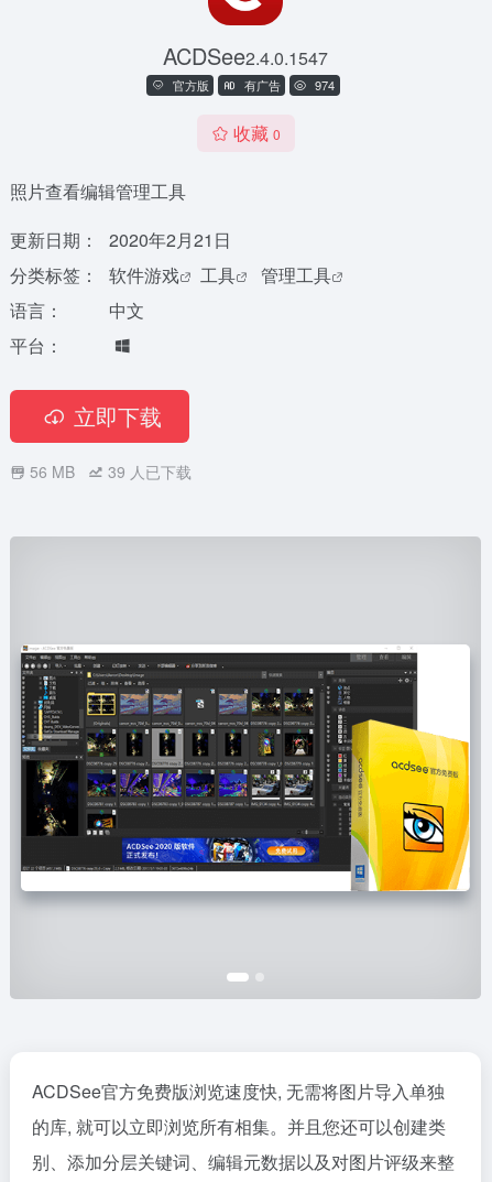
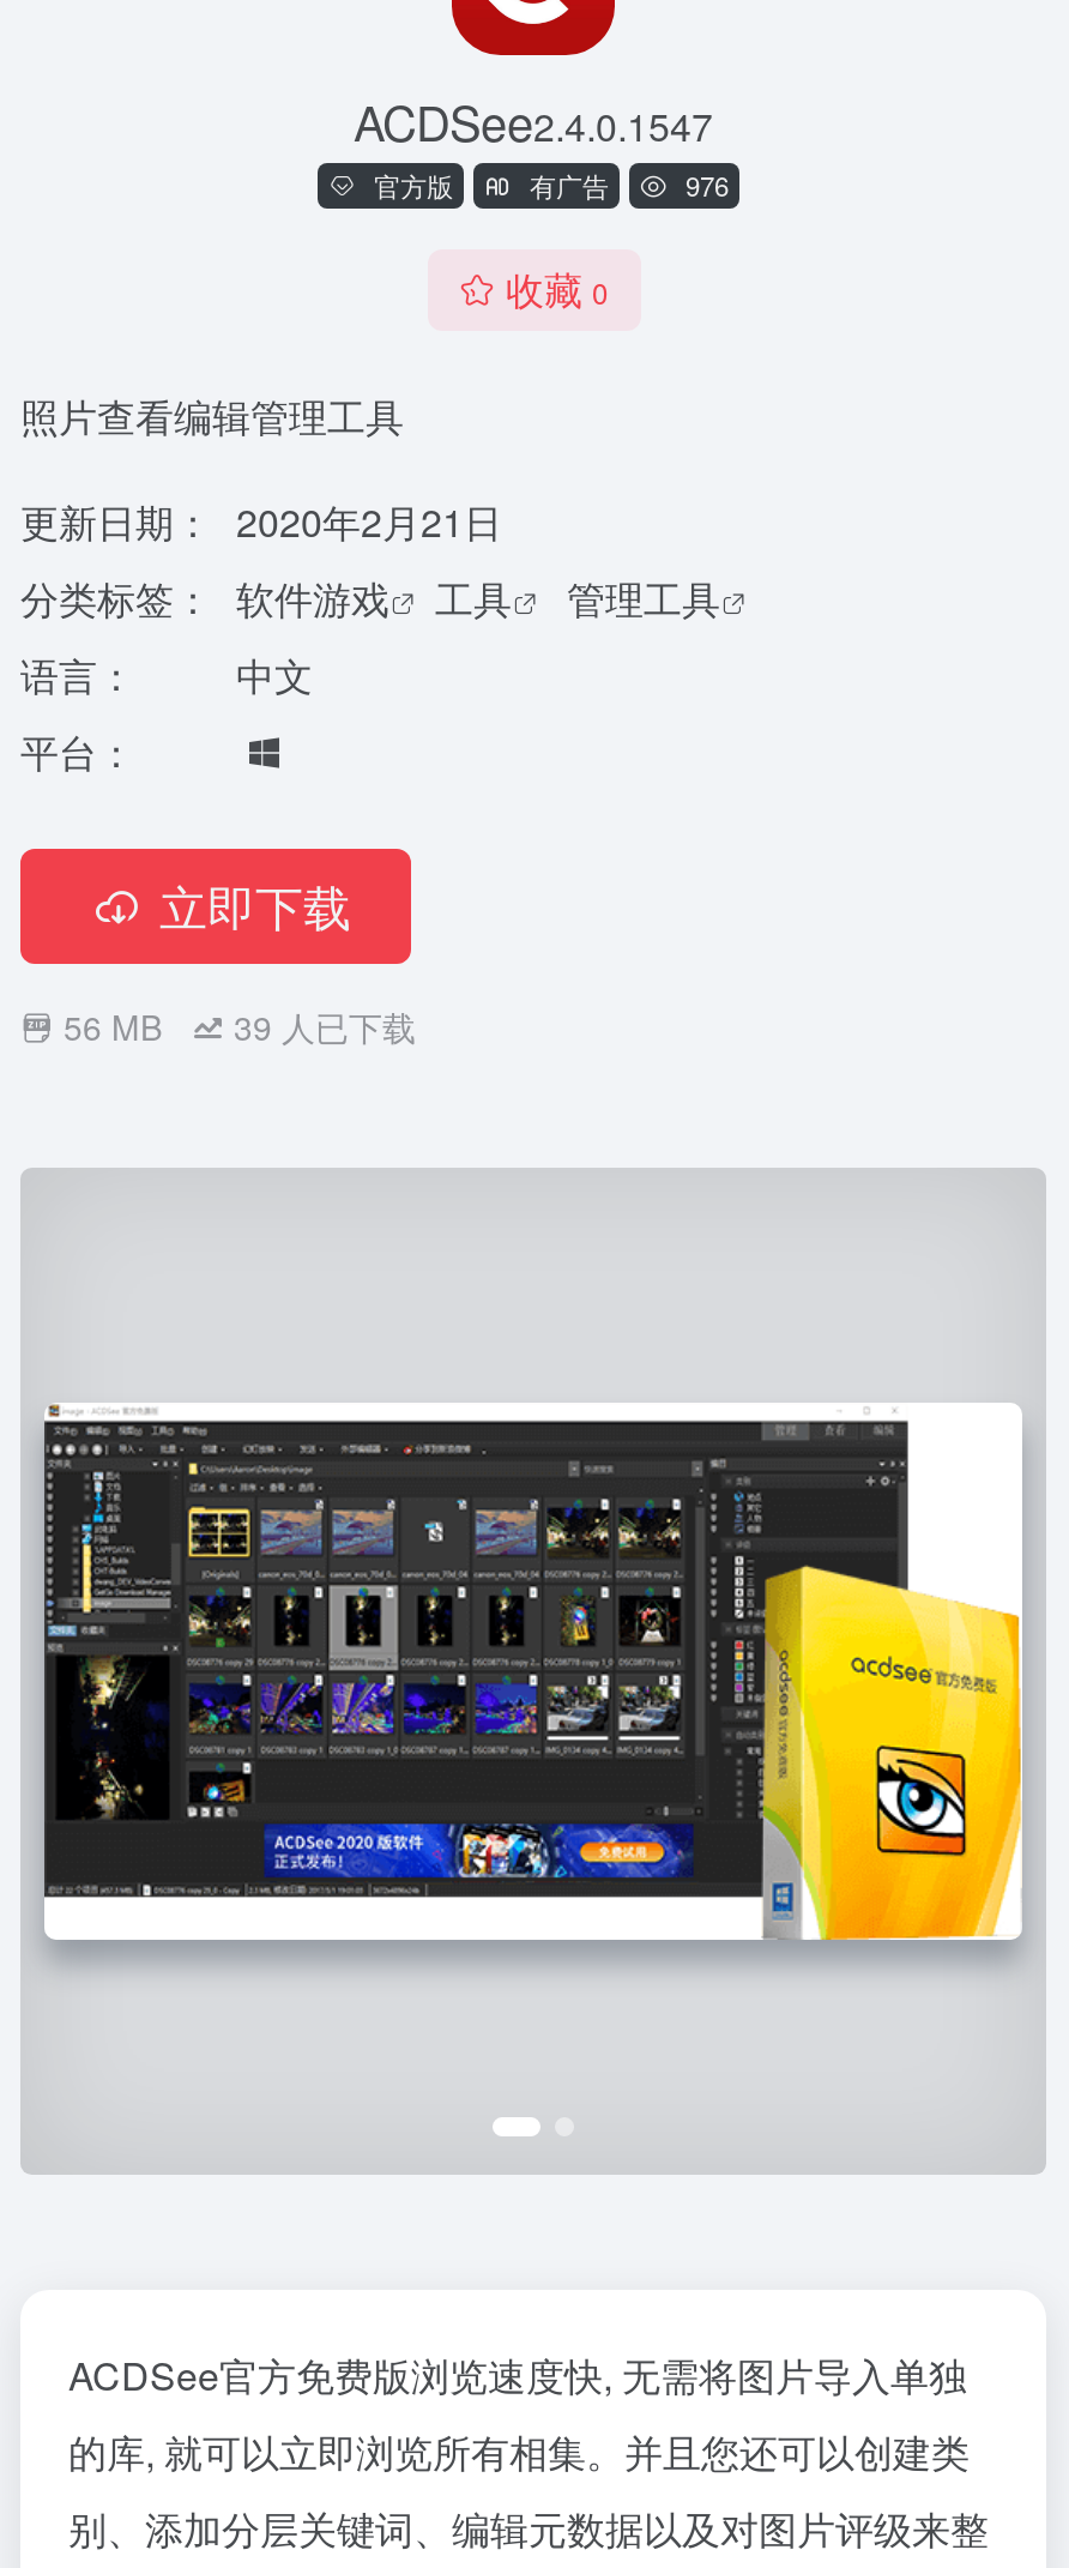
[172,76,335,94] 官方版 有广告 974 -> [374,165,728,204] 官方版 有广告 976

